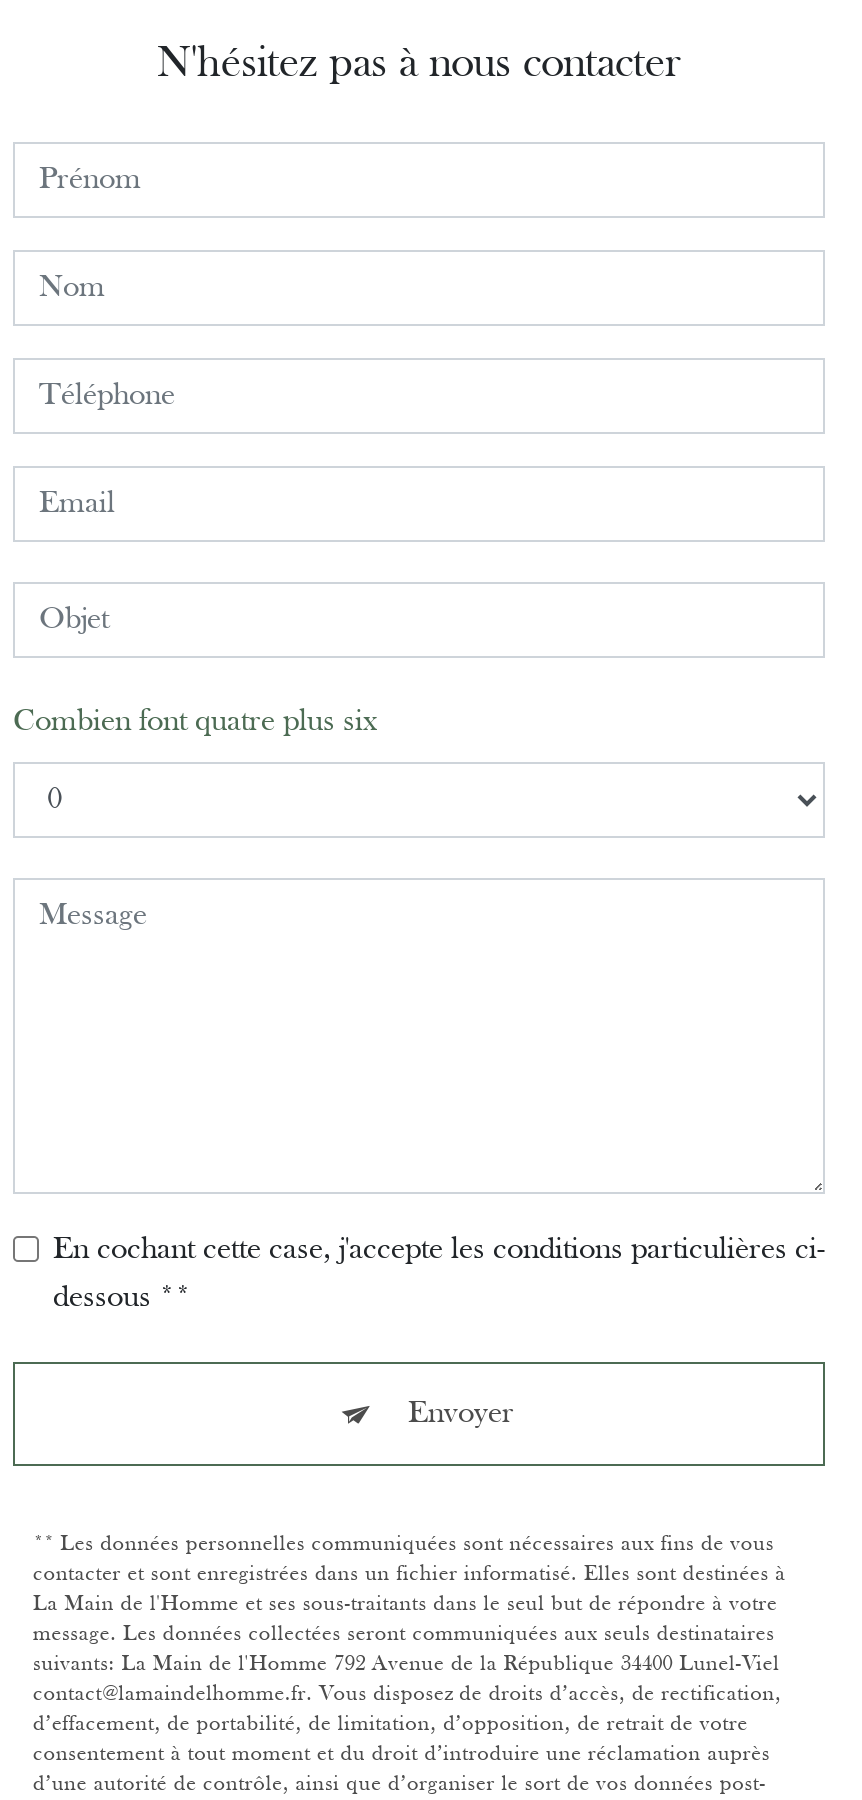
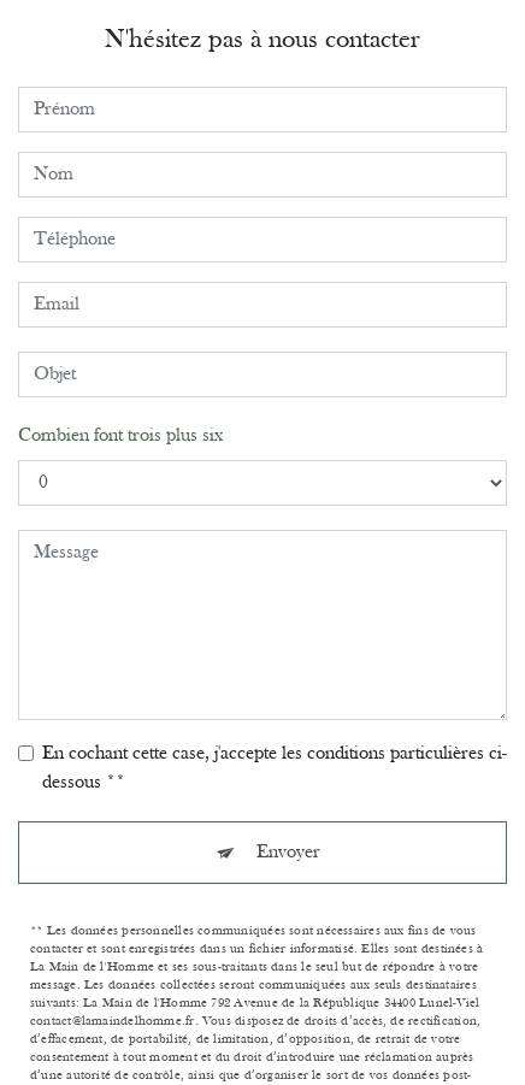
[13,706,377,738] Combien font quatre plus six -> [18,427,223,446] Combien font trois plus six

